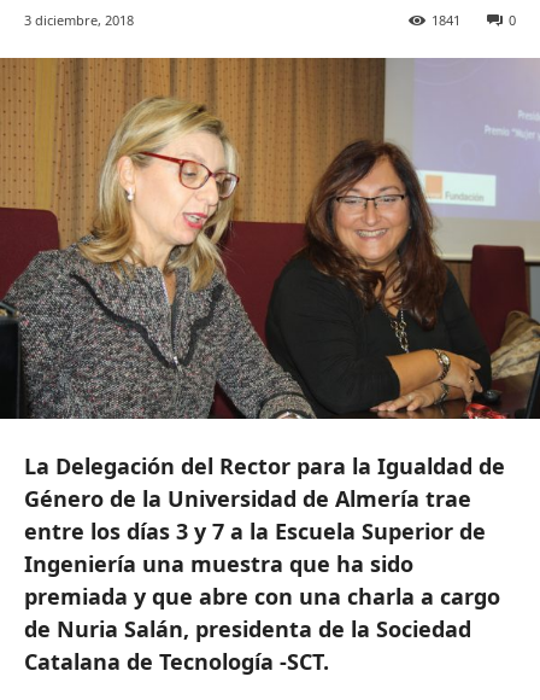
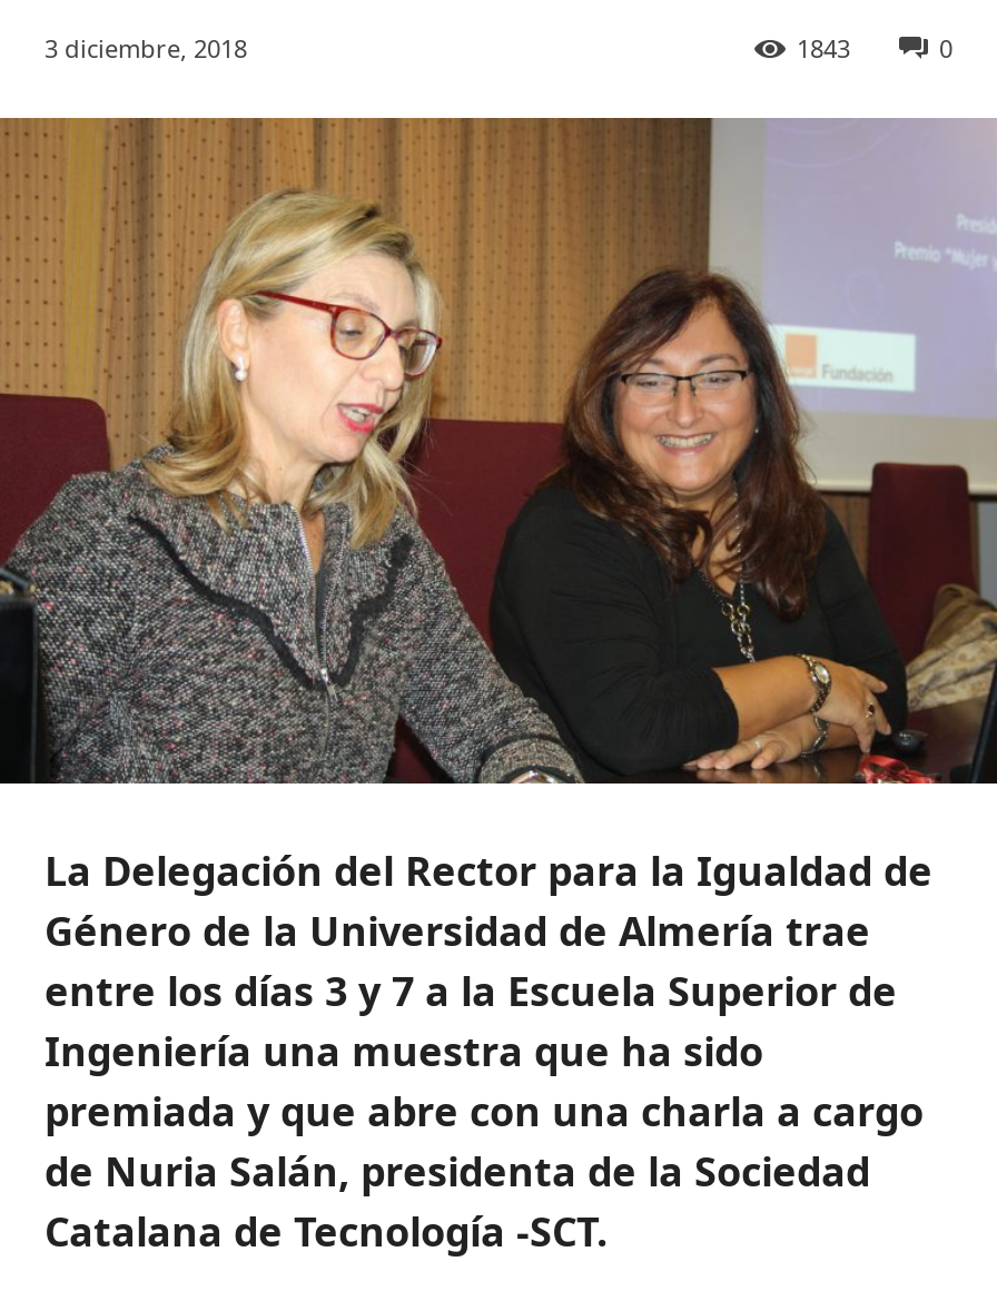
[432,11,460,29] 1841 -> [797,32,850,65] 1843

